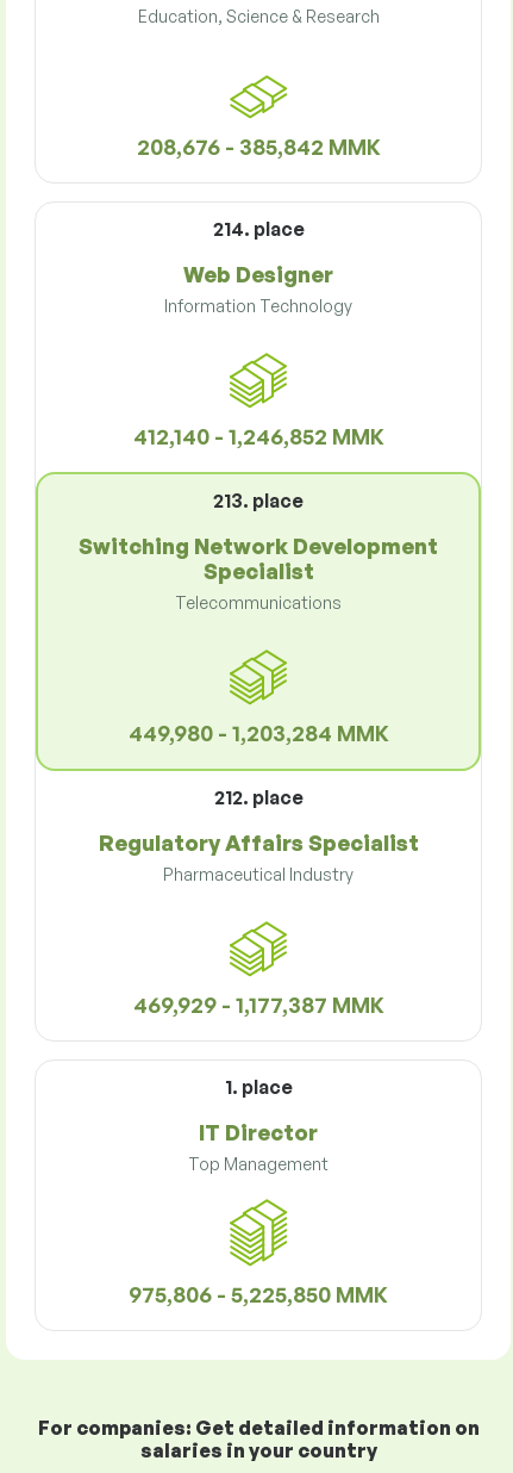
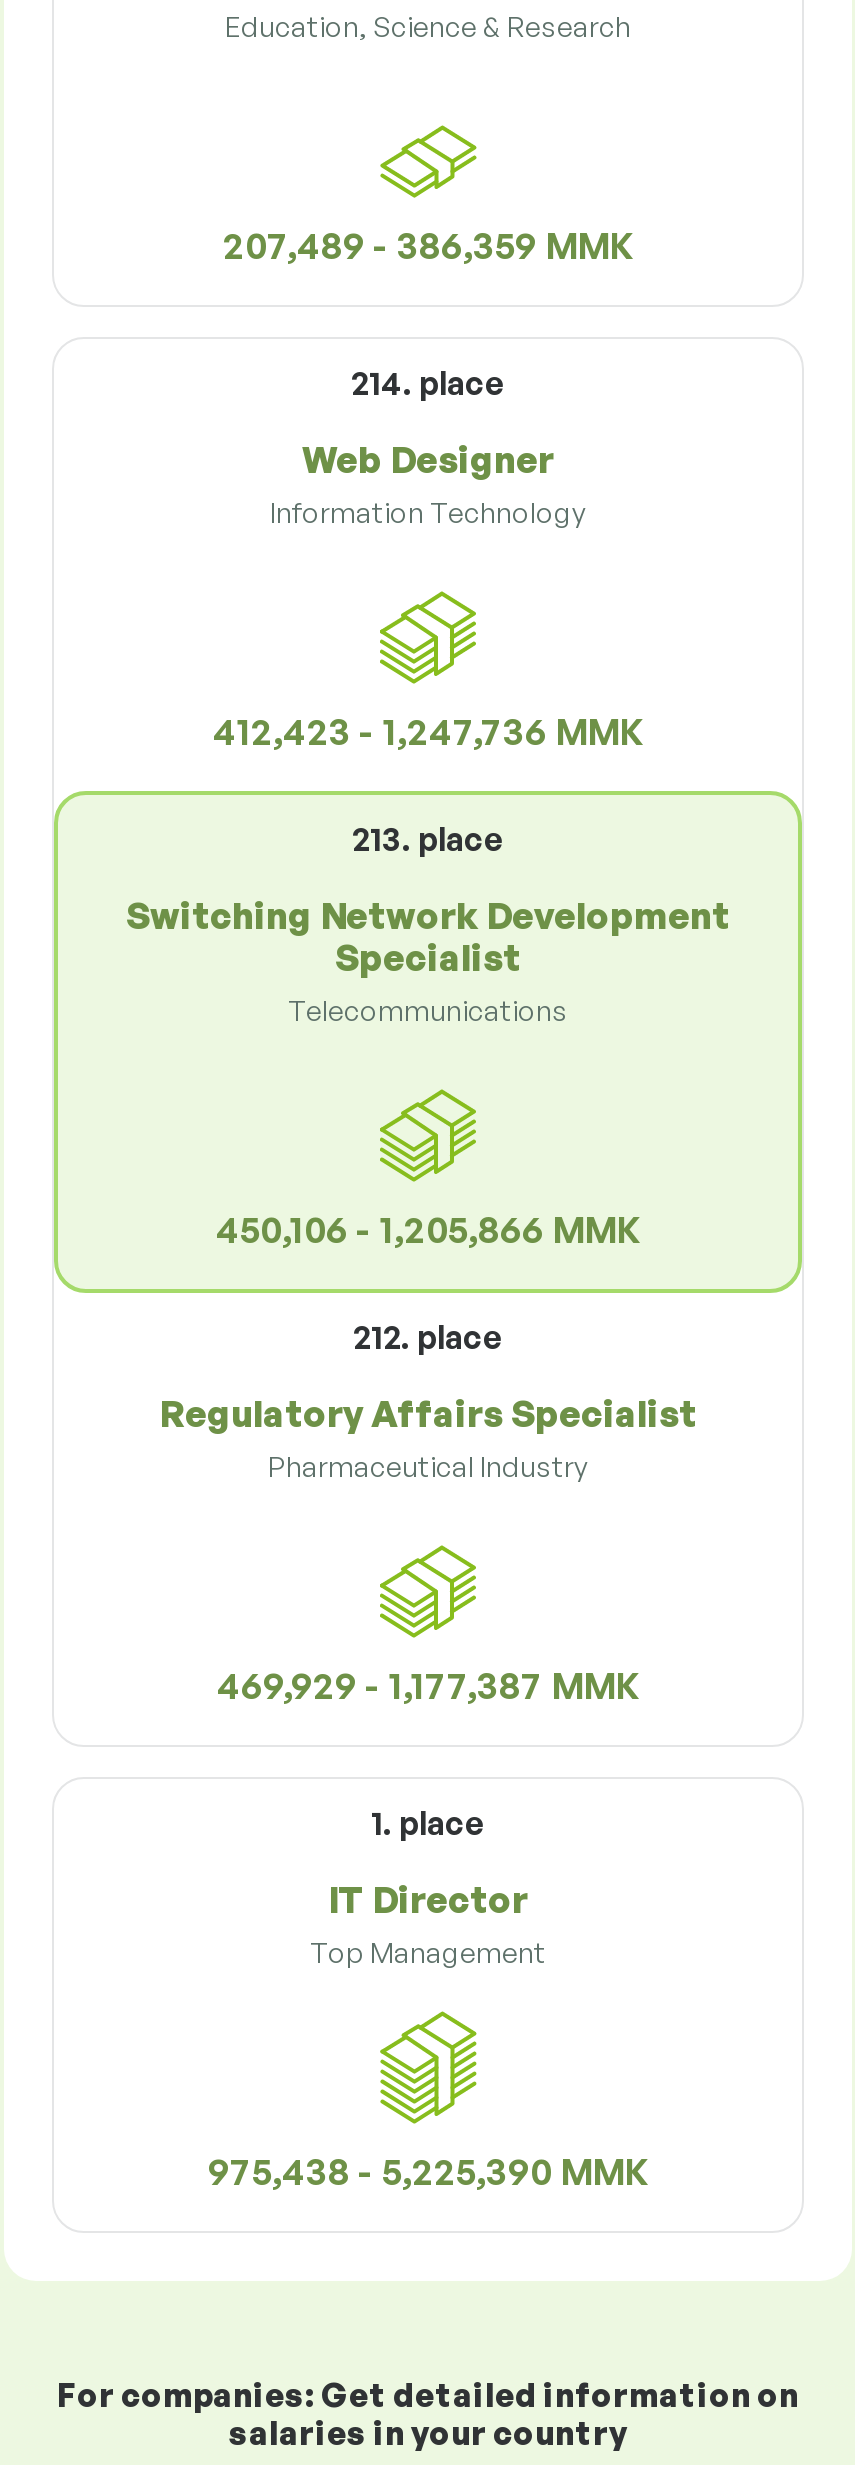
[136,134,380,160] 208,676 - 385,842 MMK -> [223,223,633,267] 207,489 - 386,359 MMK
[133,423,384,450] 412,140 - 1,246,852 MMK -> [213,709,643,753] 412,423 - 1,247,736 MMK
[128,720,389,746] 449,980 - 1,203,284 MMK -> [216,1207,640,1251] 450,106 - 1,205,866 MMK
[129,1281,388,1308] 975,806 - 5,225,850 MMK -> [208,2149,648,2193] 975,438 - 5,225,390 MMK

